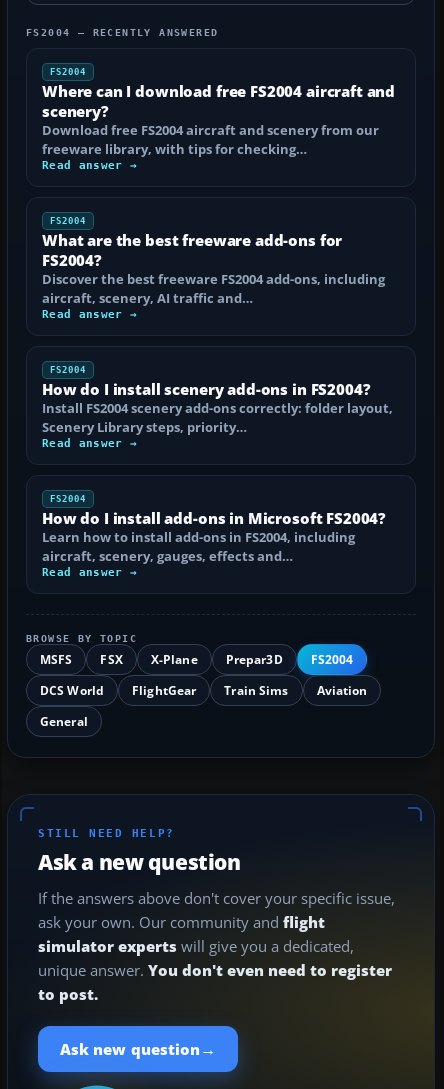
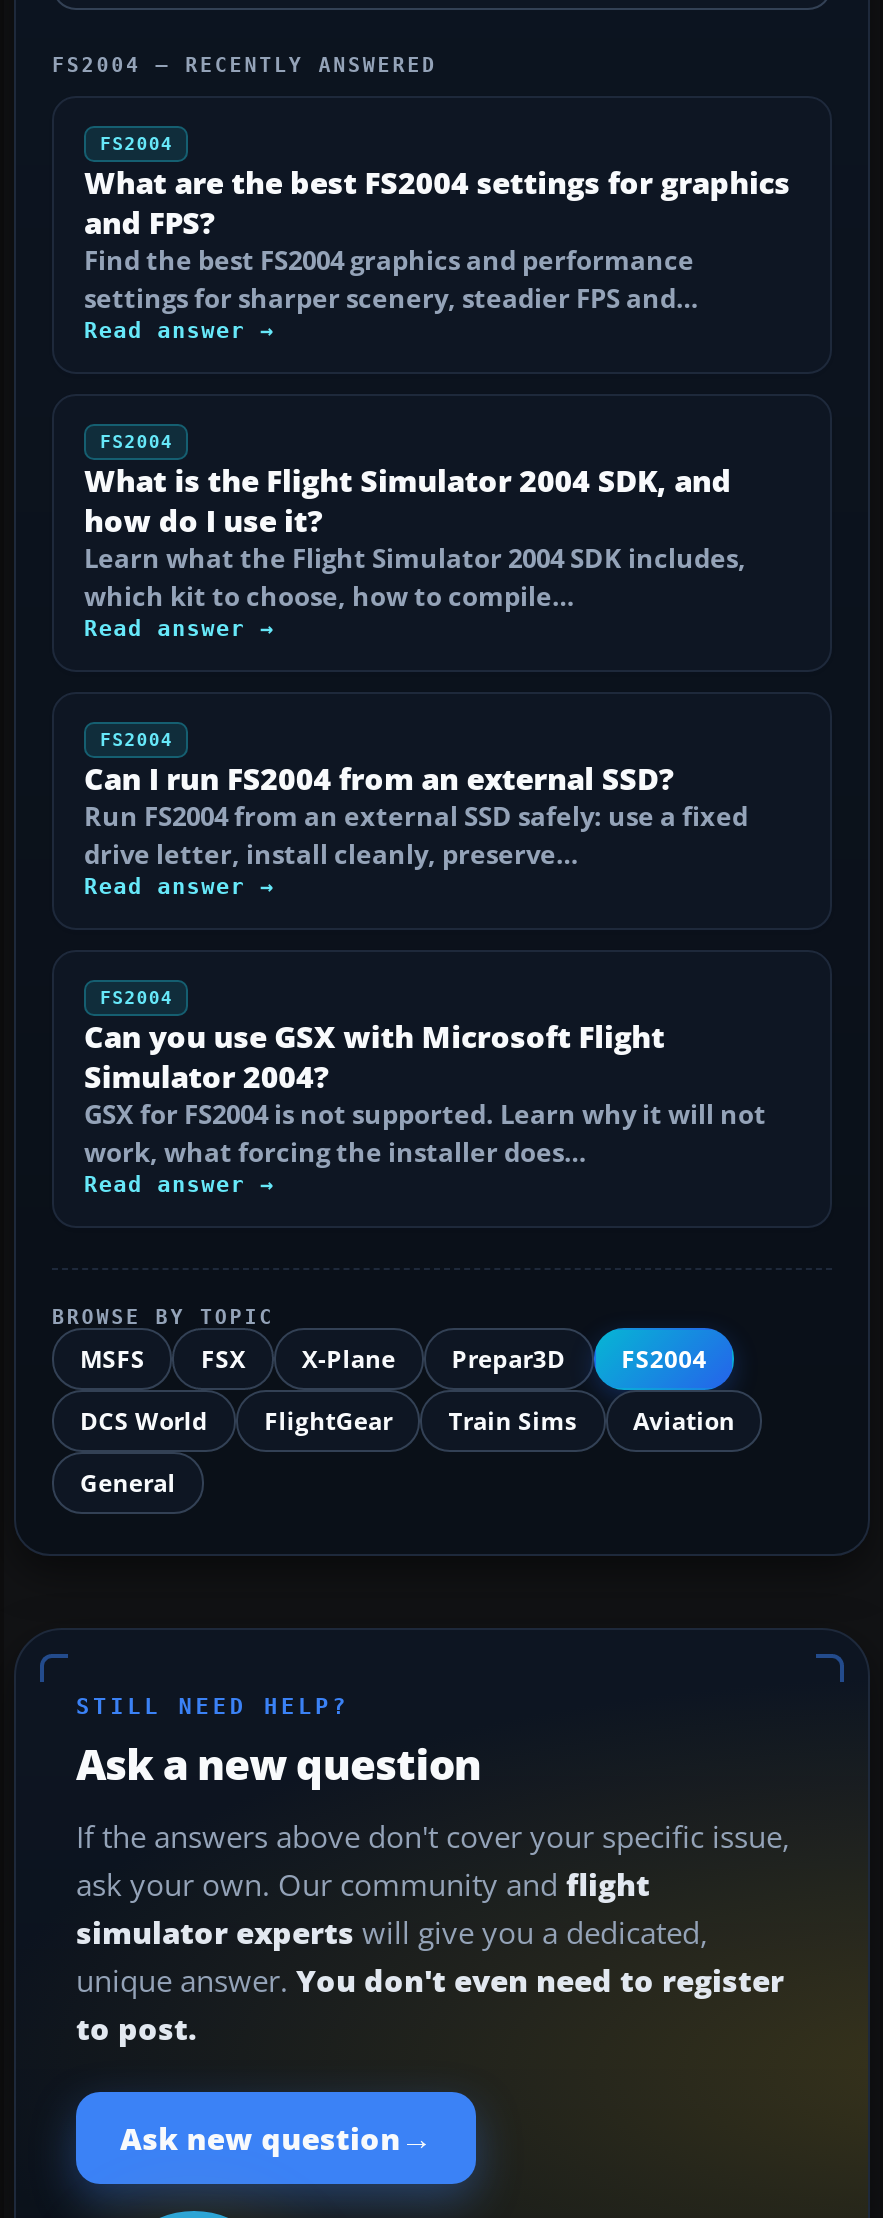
[42,81,395,158] Where can I download free FS2004 aircraft and | scenery? | Download free FS2004 aircraft and scenery from our | freeware library, with tips for checking… -> [84,162,790,316] What are the best FS2004 settings for graphics | and FPS? | Find the best FS2004 graphics and performance | settings for sharper scenery, steadier FPS and…
[42,230,385,307] What are the best freeware add-ons for | FS2004? | Discover the best freeware FS2004 add-ons, including | aircraft, scenery, AI traffic and… -> [84,460,746,614] What is the Flight Simulator 2004 SDK, and | how do I use it? | Learn what the Flight Simulator 2004 SDK includes, | which kit to choose, how to compile…
[42,379,393,436] How do I install scenery add-ons in FS2004? | Install FS2004 scenery add-ons correctly: folder layout, | Scenery Library steps, priority… -> [84,758,748,872] Can I run FS2004 from an external SSD? | Run FS2004 from an external SSD safely: use a fixed | drive letter, install cleanly, preserve…
[42,508,386,565] How do I install add-ons in Microsoft FS2004? | Learn how to install add-ons in FS2004, including | aircraft, scenery, gauges, effects and… -> [84,1016,766,1170] Can you use GSX with Microsoft Flight | Simulator 2004? | GSX for FS2004 is not supported. Learn why it will not | work, what forcing the installer does…

